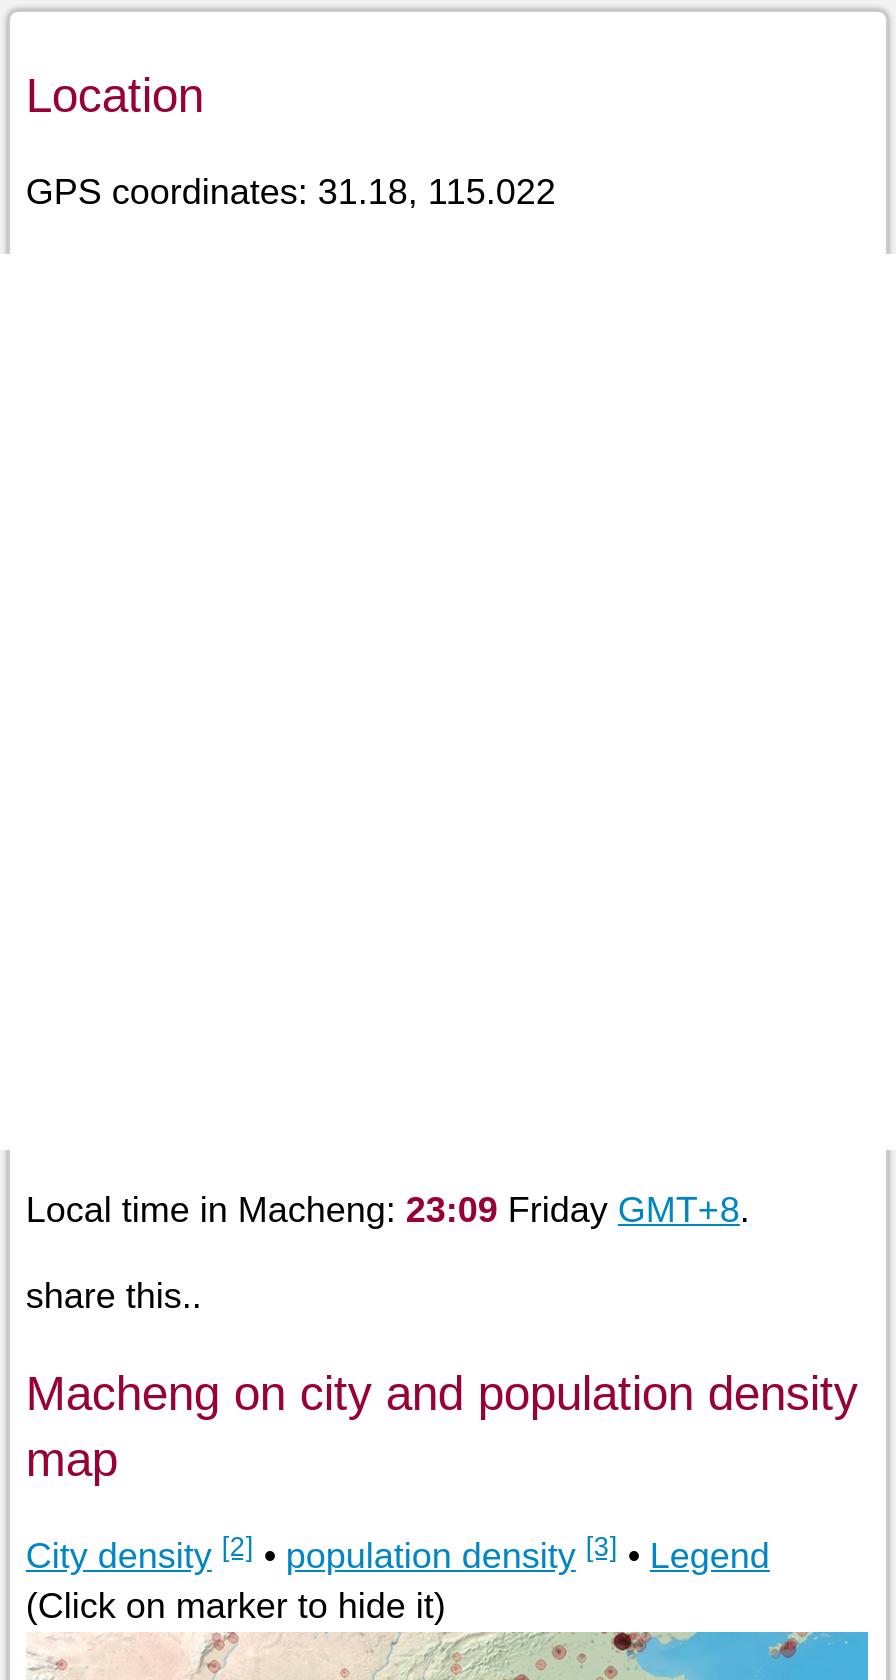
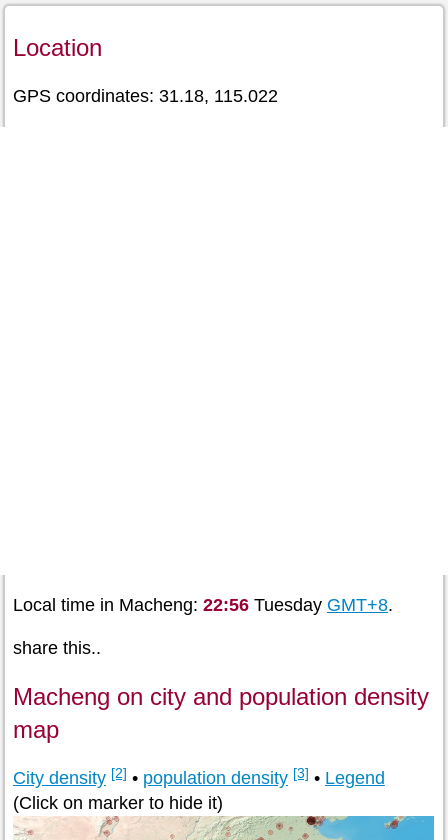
[26,1189,750,1229] Local time in Macheng: 23:09 Friday GMT+8. -> [13,594,393,614] Local time in Macheng: 22:56 Tuesday GMT+8.

